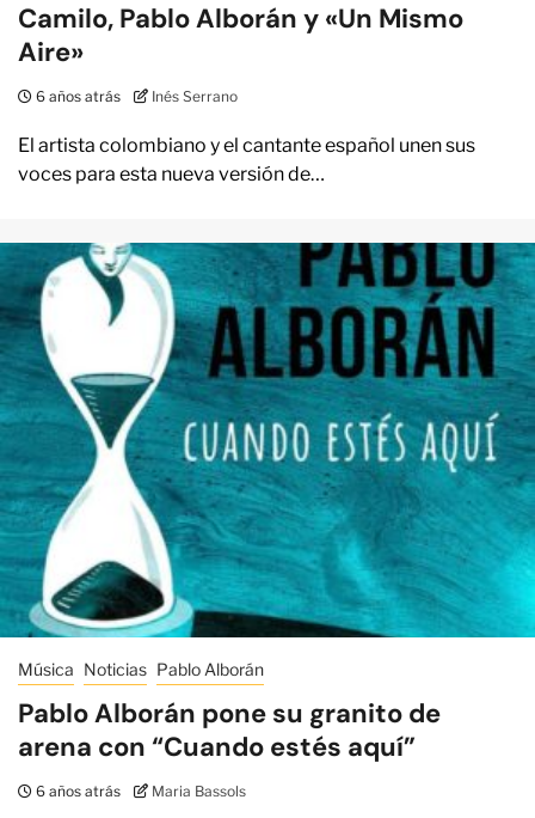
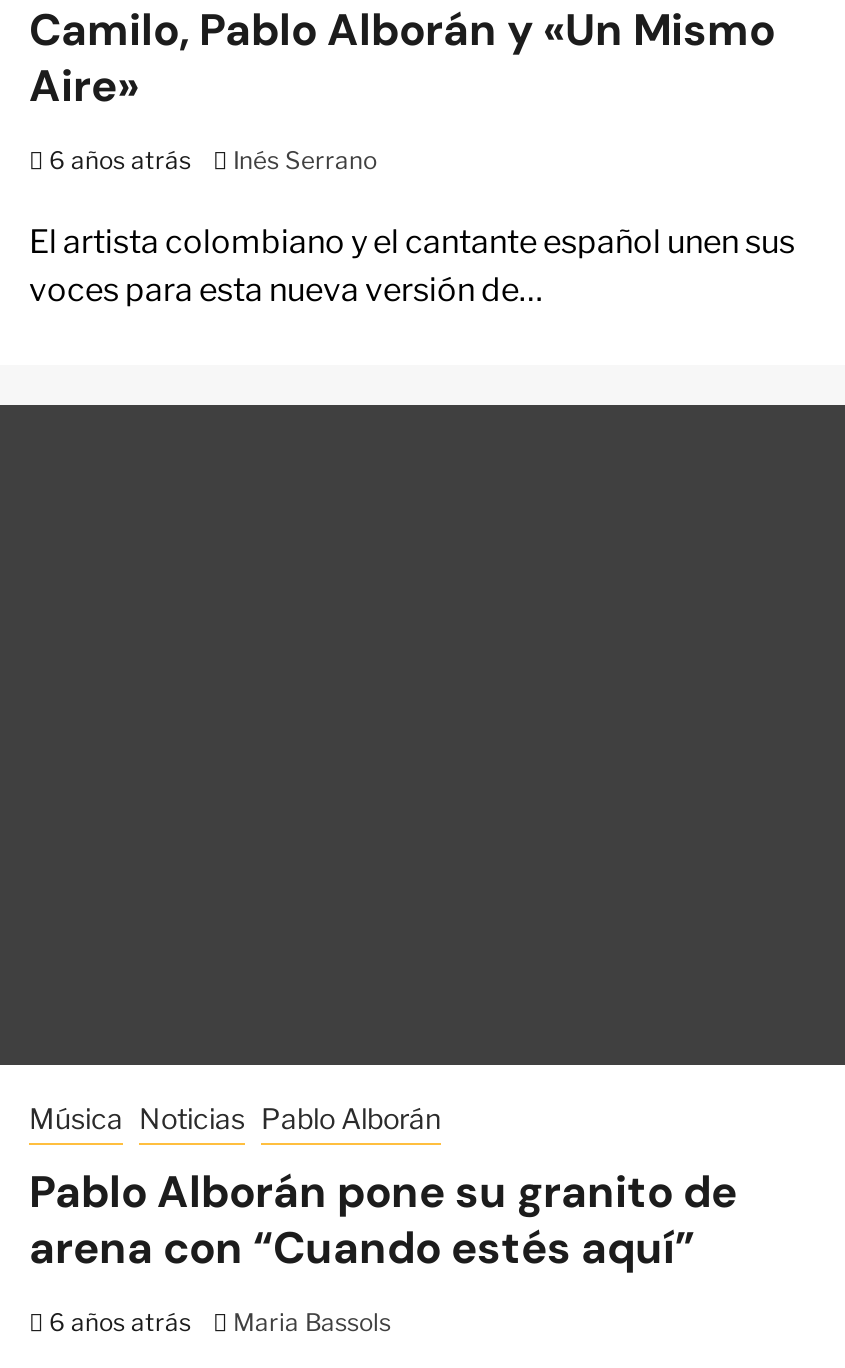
[4,242,531,639] [image] -> none

